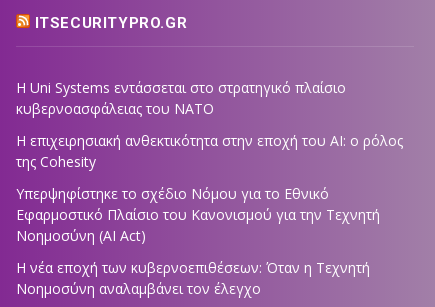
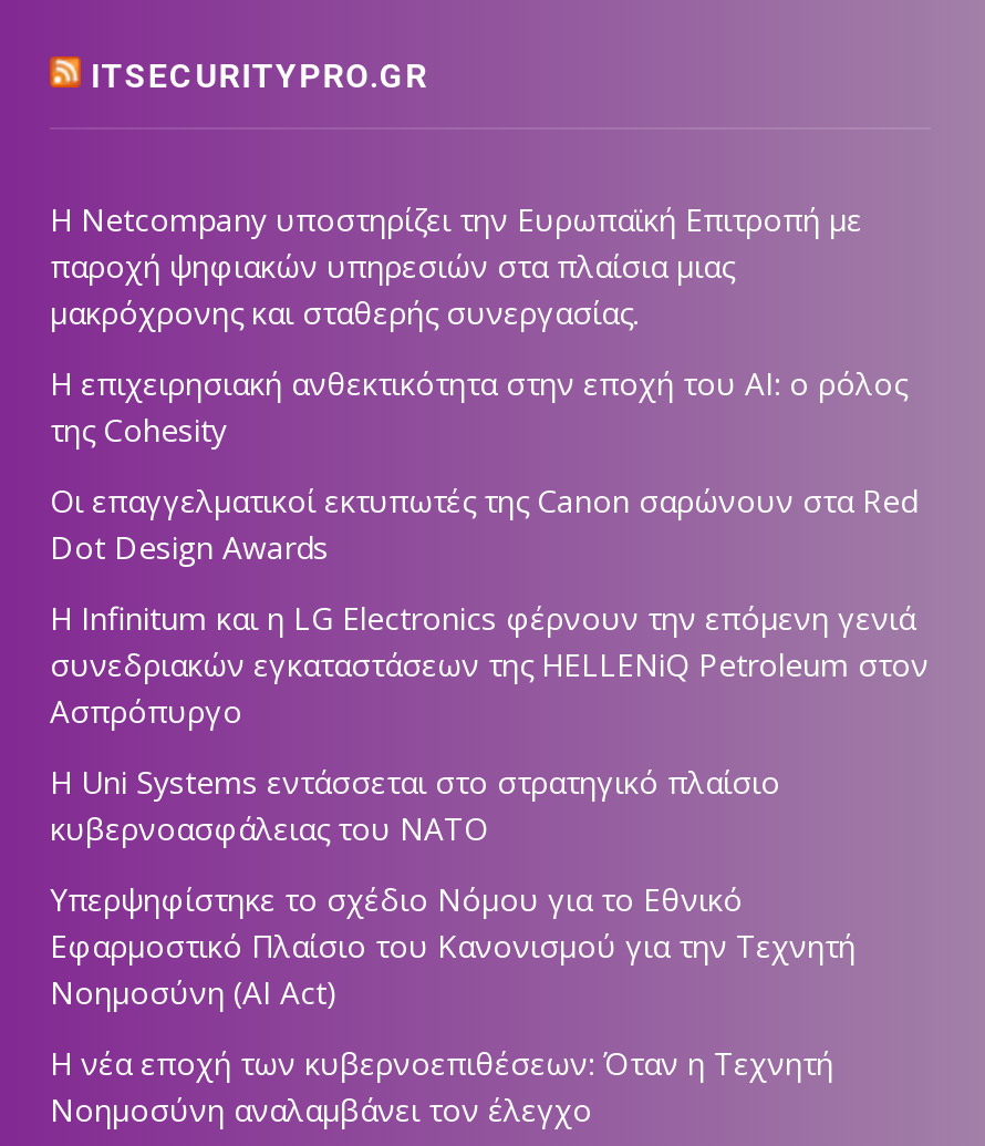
none -> [50,199,929,733] Η Netcompany υποστηρίζει την Ευρωπαϊκή Επιτροπή με | παροχή ψηφιακών υπηρεσιών στα πλαίσια μιας | μακρόχρονης και σταθερής συνεργασίας. | Οι επαγγελματικοί εκτυπωτές της Canon σαρώνουν στα Red | Dot Design Awards | Η Infinitum και η LG Electronics φέρνουν την επόμενη γενιά | συνεδριακών εγκαταστάσεων της HELLENiQ Petroleum στον | Ασπρόπυργο
moved [16,78,346,118] -> [50,761,780,850]: Η Uni Systems εντάσσεται στο στρατηγικό πλαίσιο | κυβερνοασφάλειας του ΝΑΤΟ
moved [16,131,403,171] -> [50,363,906,451]: Η επιχειρησιακή ανθεκτικότητα στην εποχή του ΑΙ: ο ρόλος | της Cohesity

